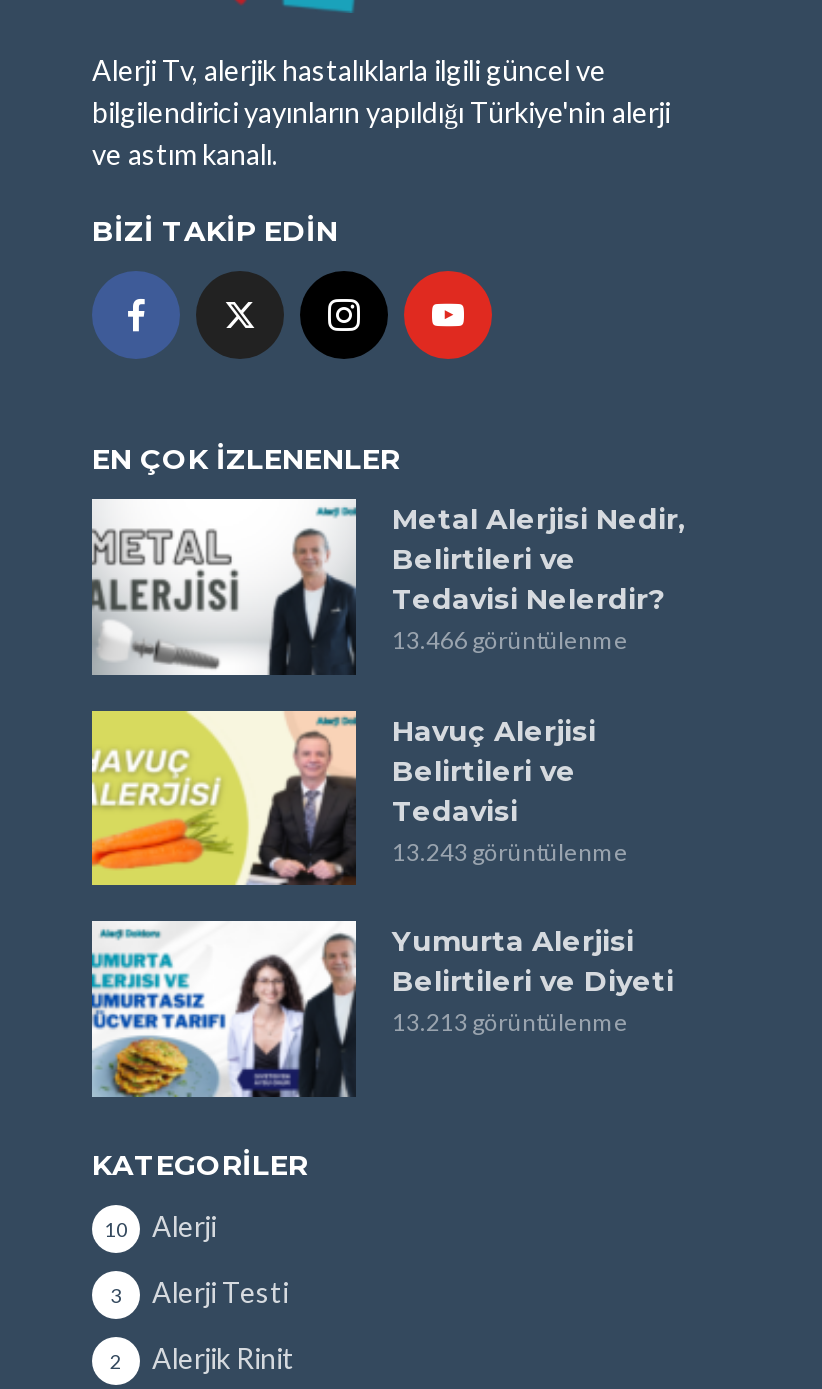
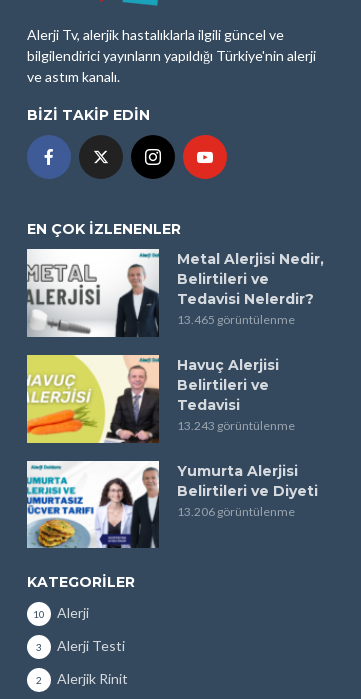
[392,625,628,655] 13.466 görüntülenme -> [177,312,295,327] 13.465 görüntülenme
[392,1007,628,1037] 13.213 görüntülenme -> [177,504,295,519] 13.206 görüntülenme

